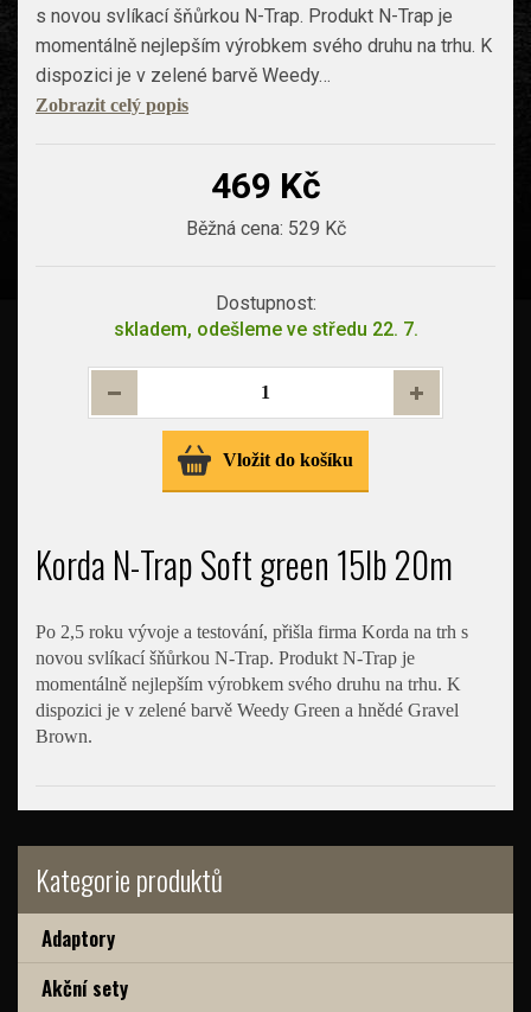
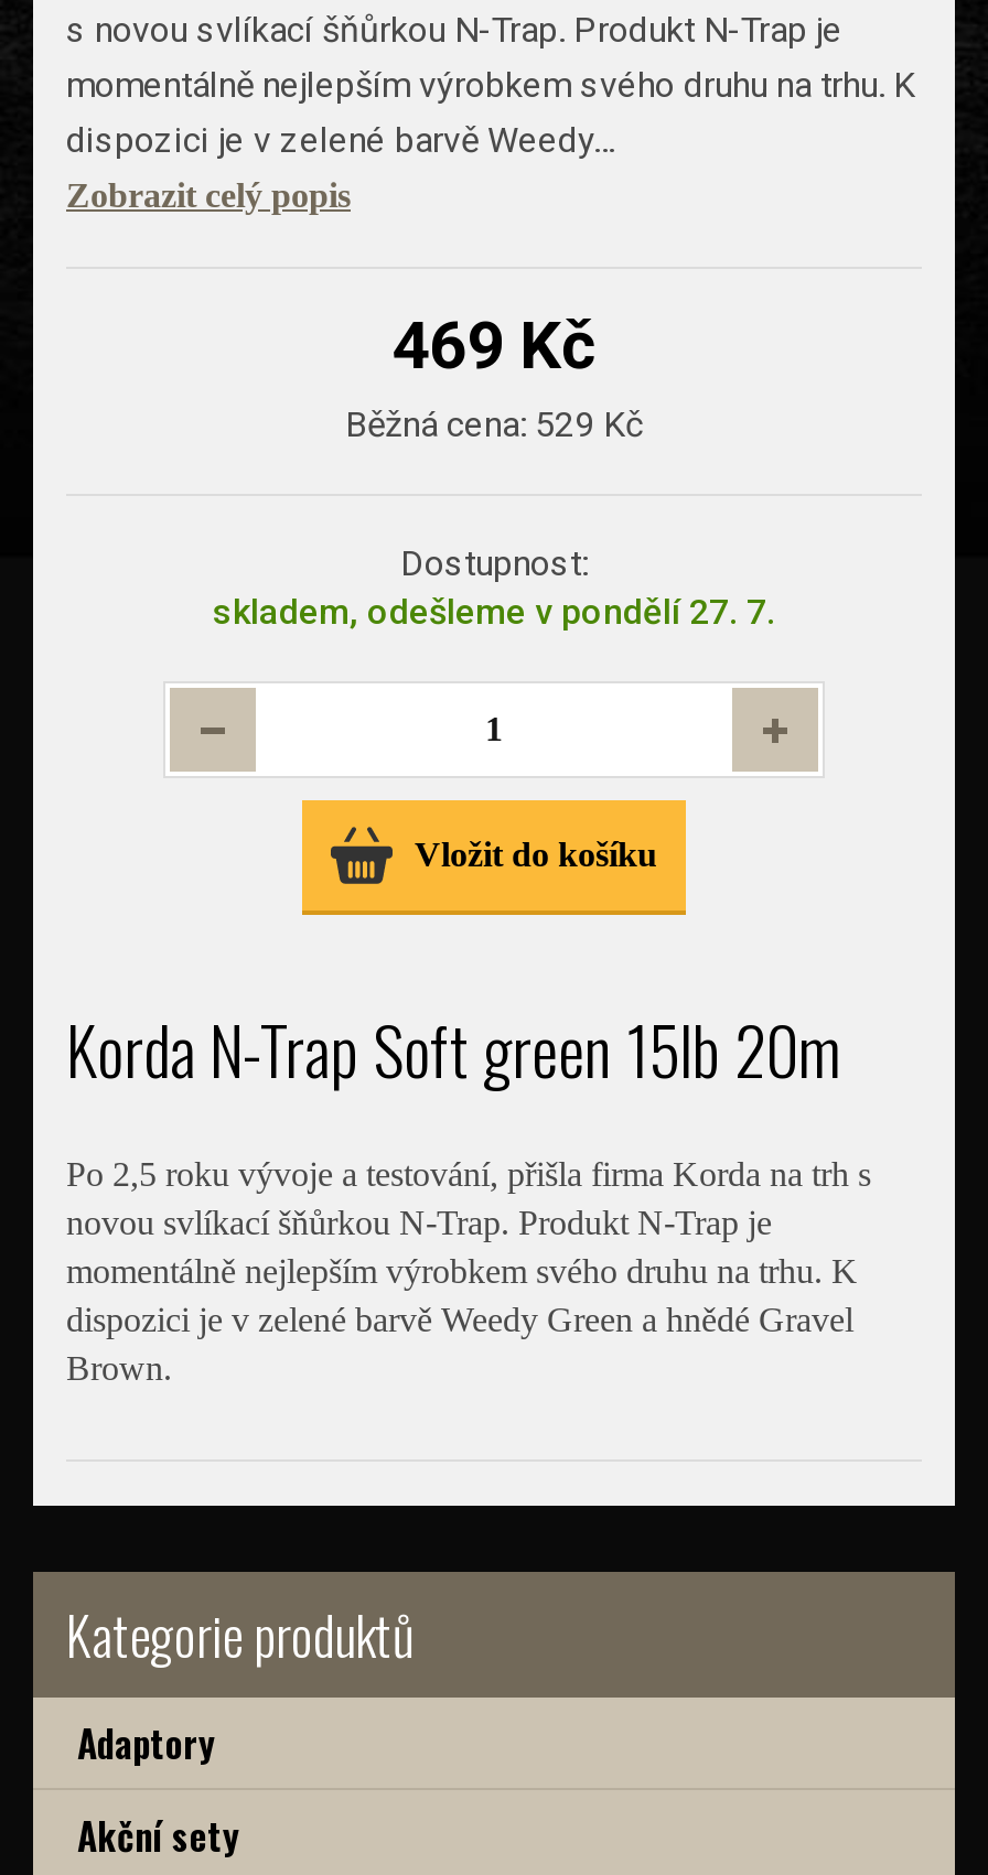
[113,317,418,340] skladem, odešleme ve středu 22. 7. -> [213,590,775,632] skladem, odešleme v pondělí 27. 7.

